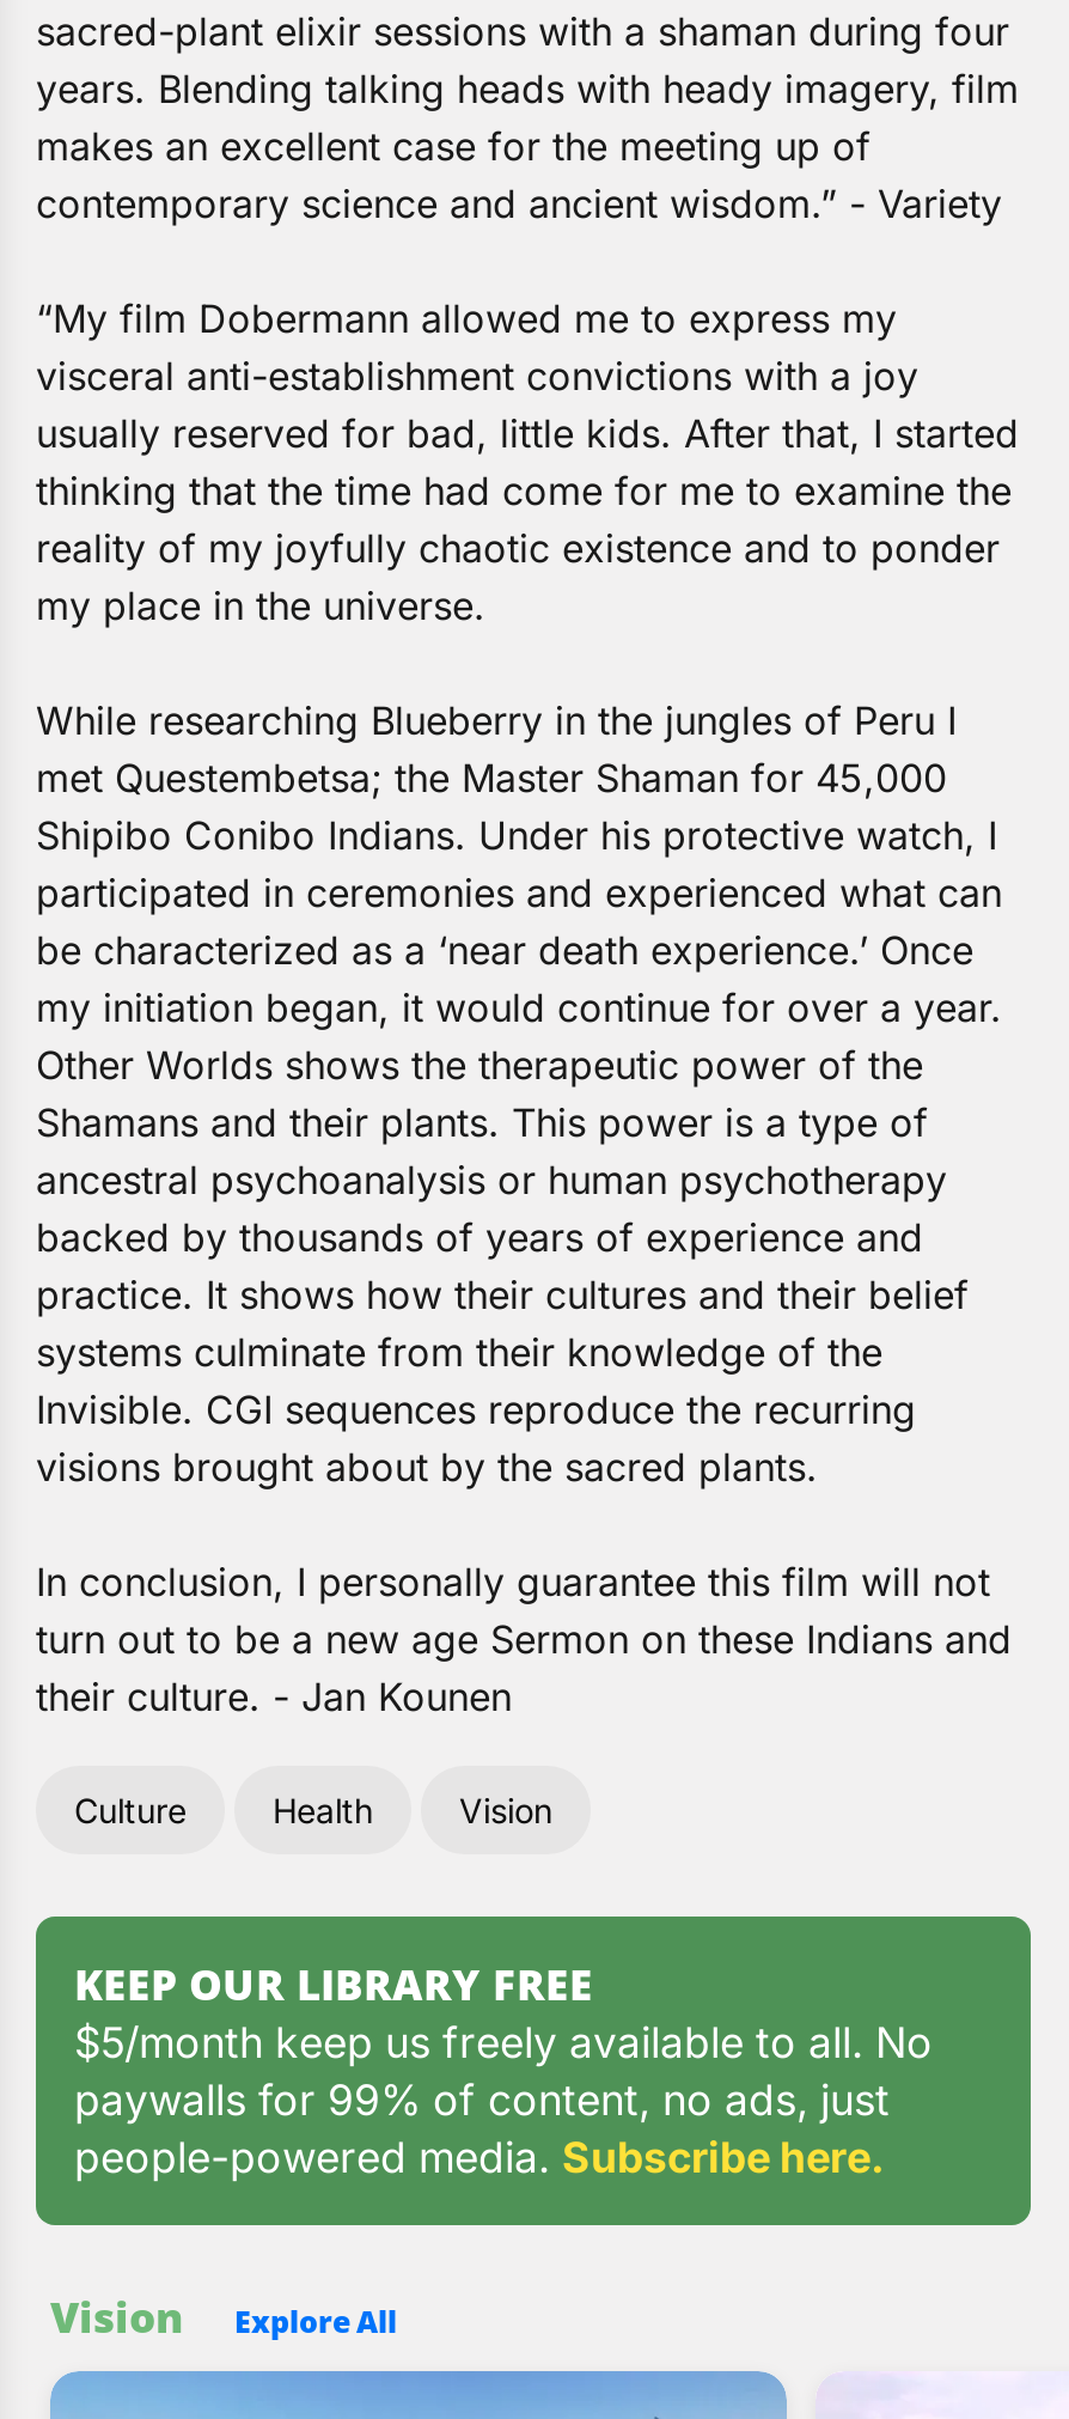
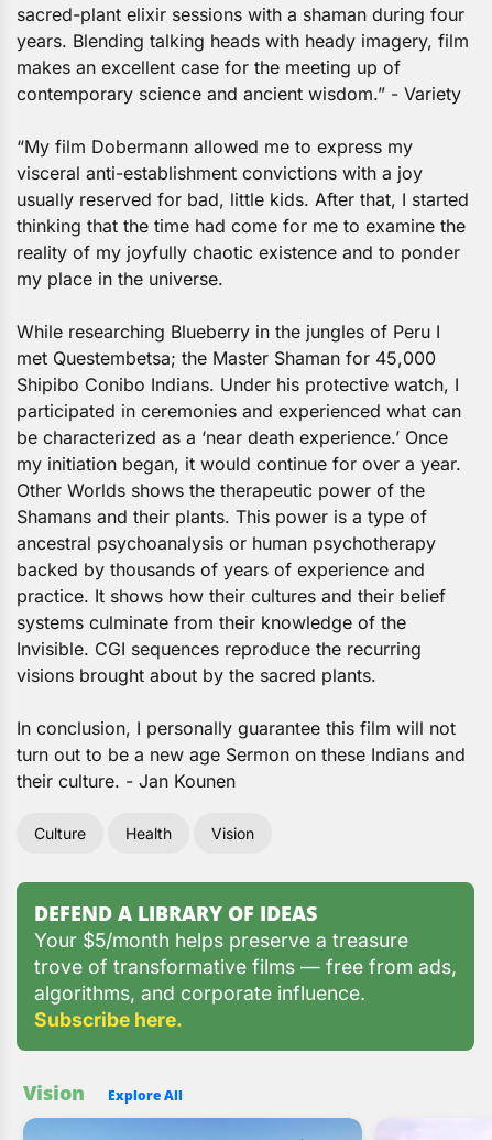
[74,1955,933,2182] KEEP OUR LIBRARY FREE | $5/month keep us freely available to all. No | paywalls for 99% of content, no ads, just | people-powered media. Subscribe here. -> [34,900,457,1031] DEFEND A LIBRARY OF IDEAS | Your $5/month helps preserve a treasure | trove of transformative films — free from ads, | algorithms, and corporate influence. | Subscribe here.

